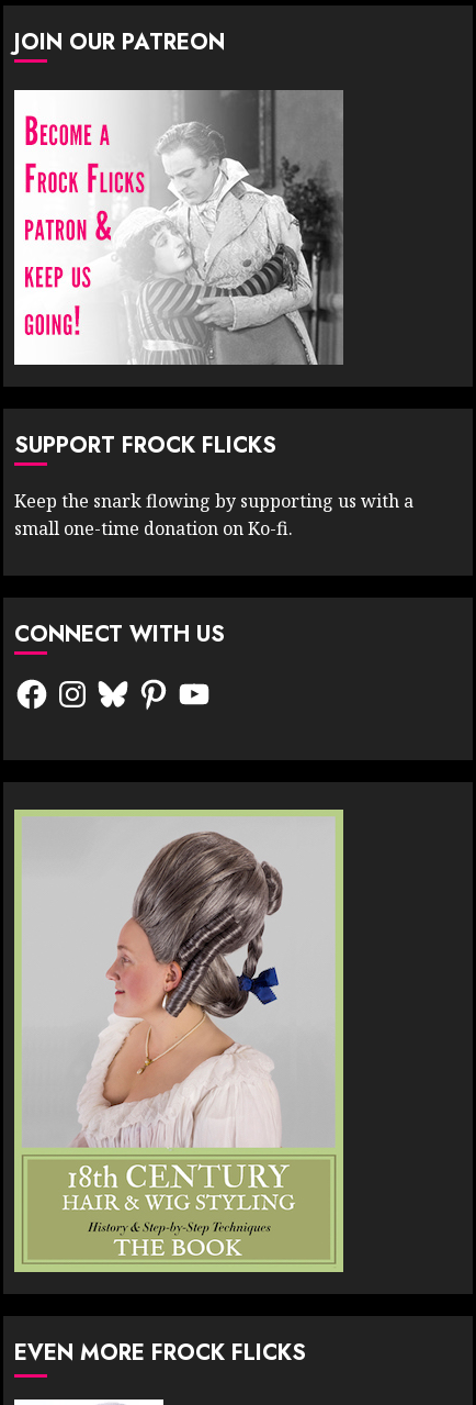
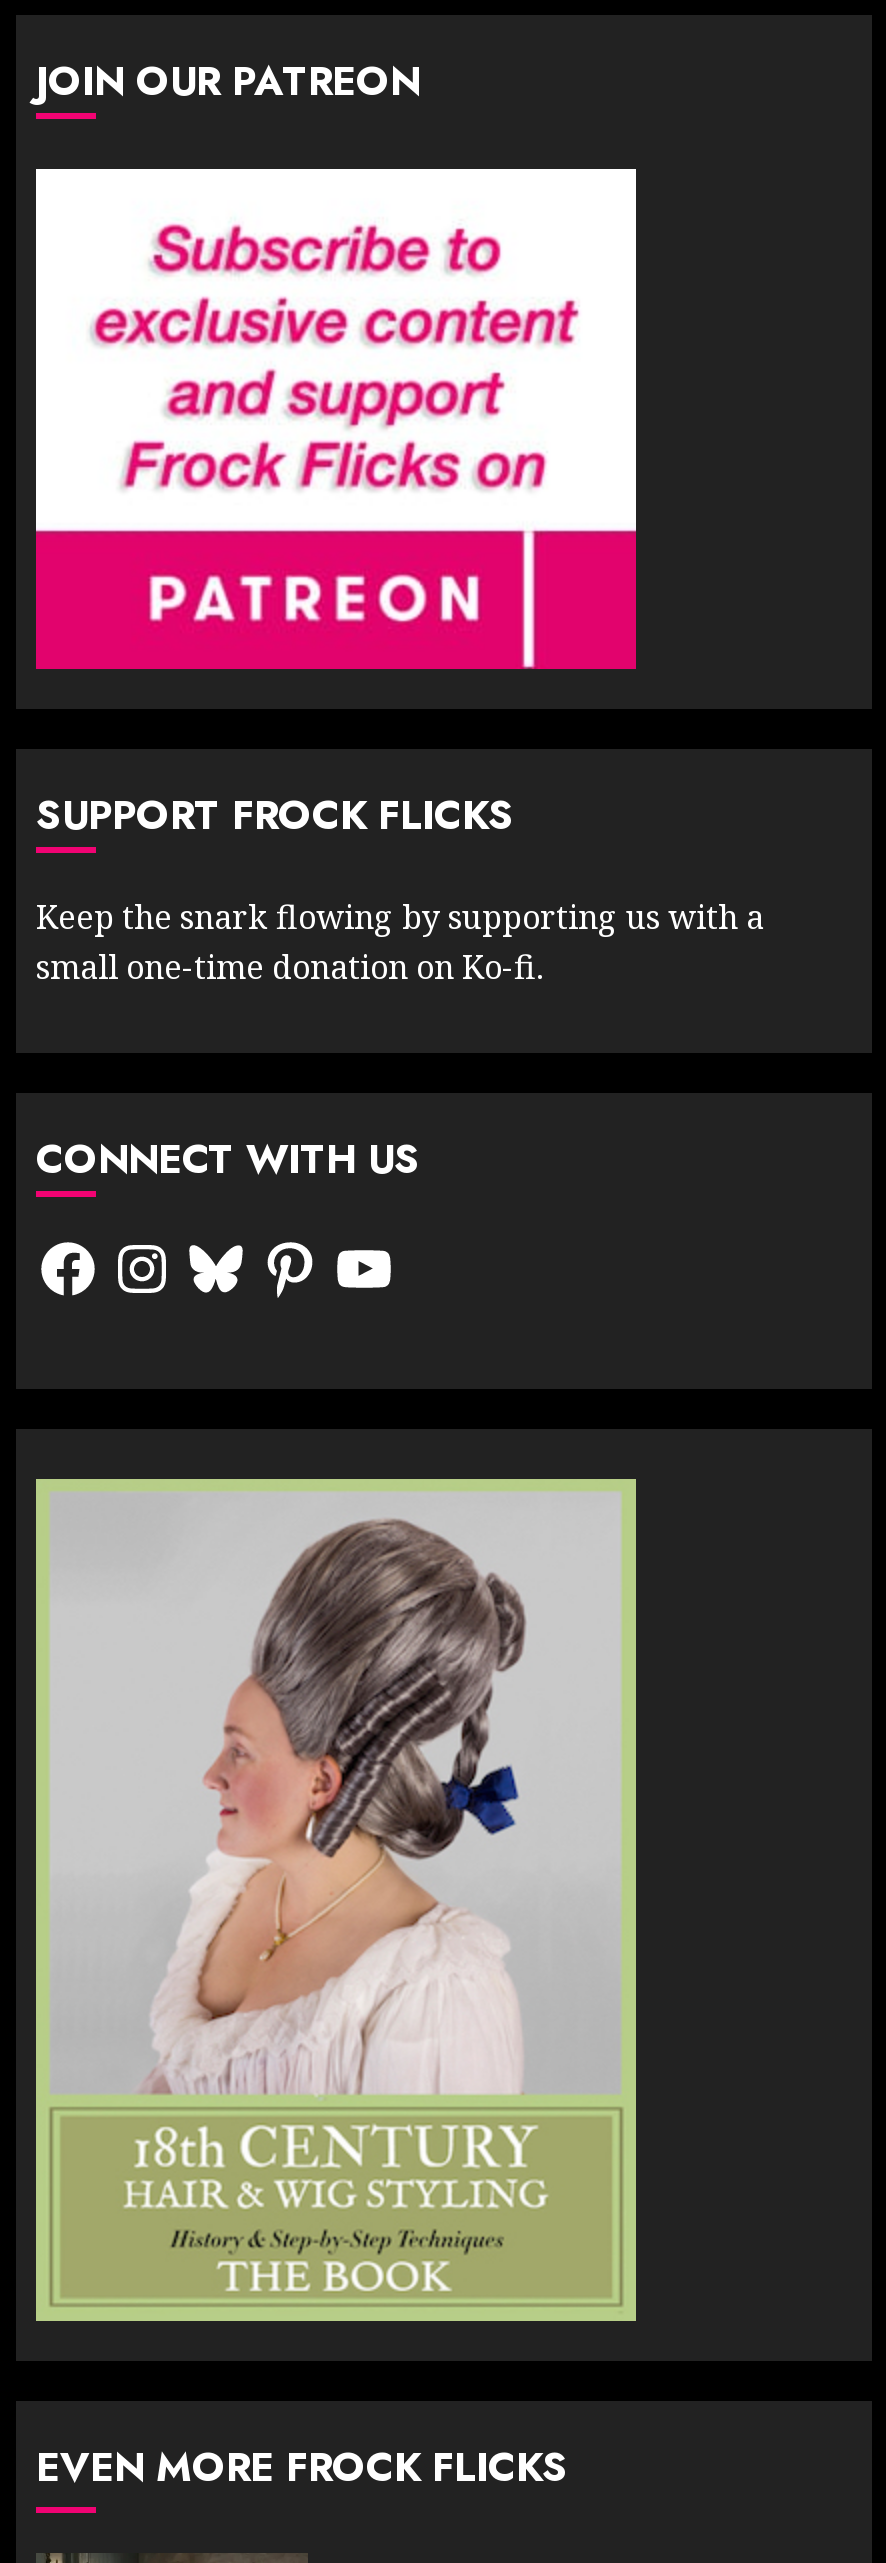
[13,90,344,366] [image] -> [34,167,638,671] [image]

